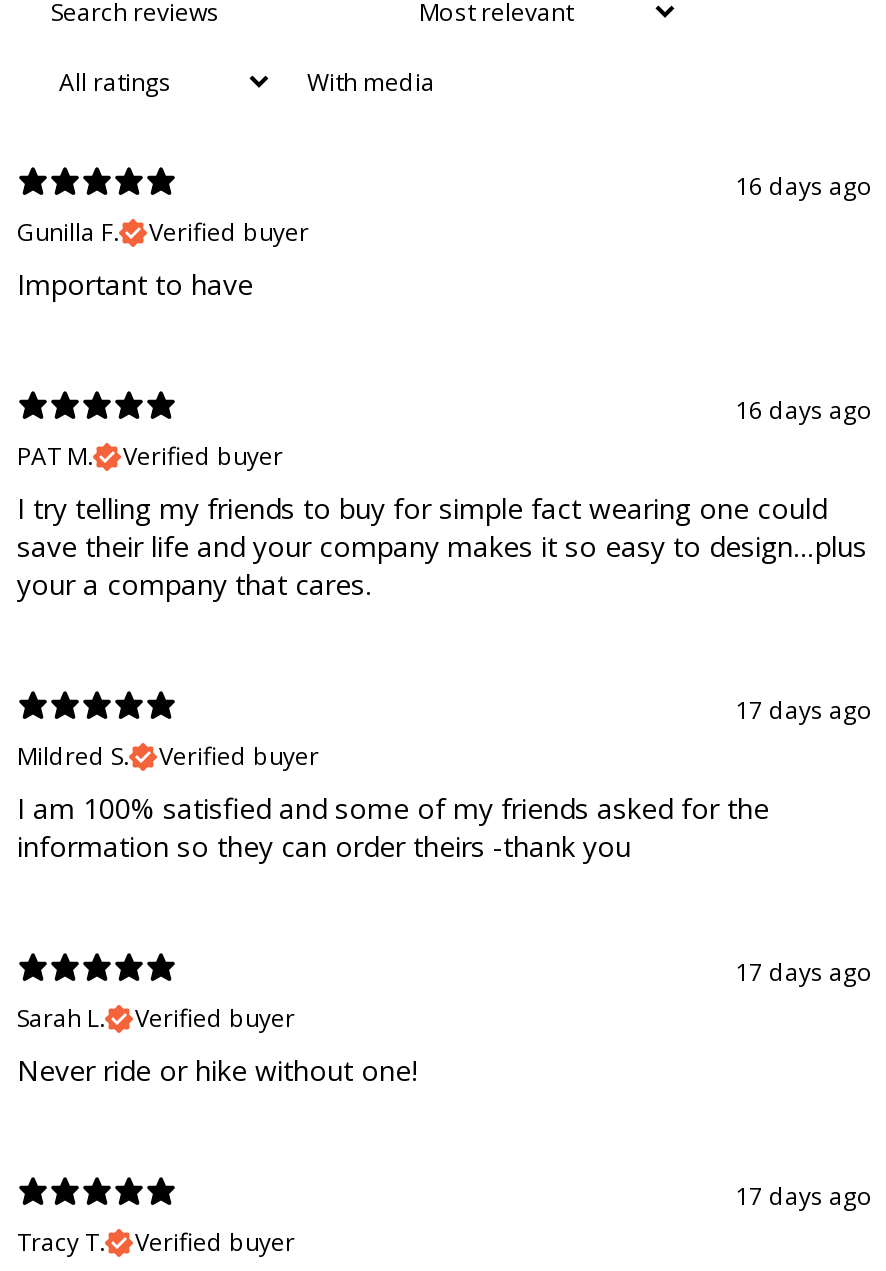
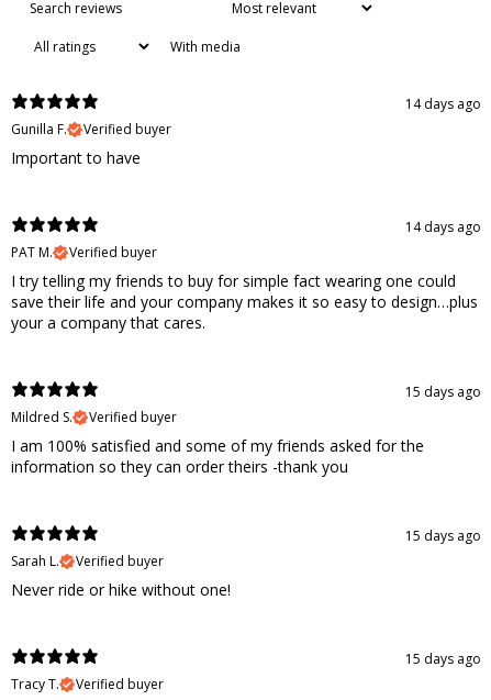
[735,169,873,203] 16 days ago -> [405,94,481,113] 14 days ago
[735,393,873,427] 16 days ago -> [405,217,481,236] 14 days ago
[735,693,873,727] 17 days ago -> [405,382,481,401] 15 days ago
[735,955,873,989] 17 days ago -> [405,526,481,545] 15 days ago
[735,1179,873,1213] 17 days ago -> [405,649,481,668] 15 days ago

